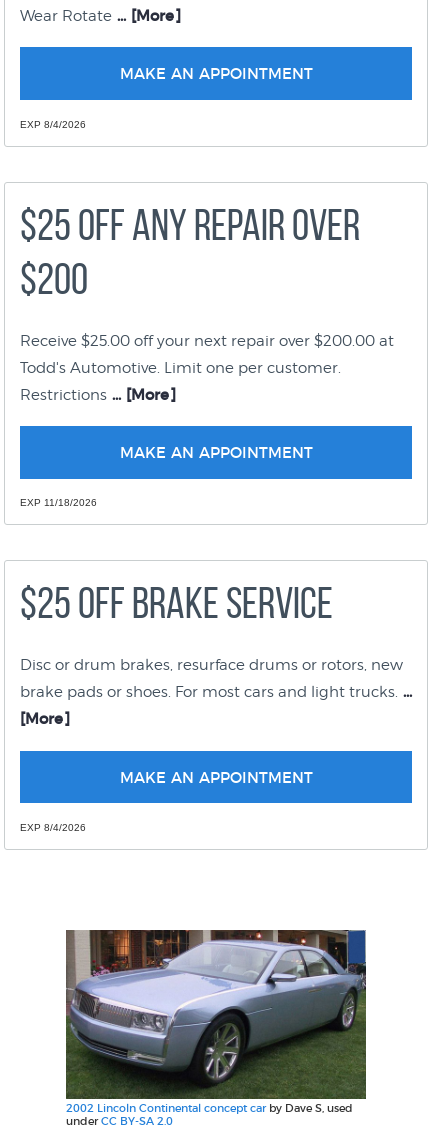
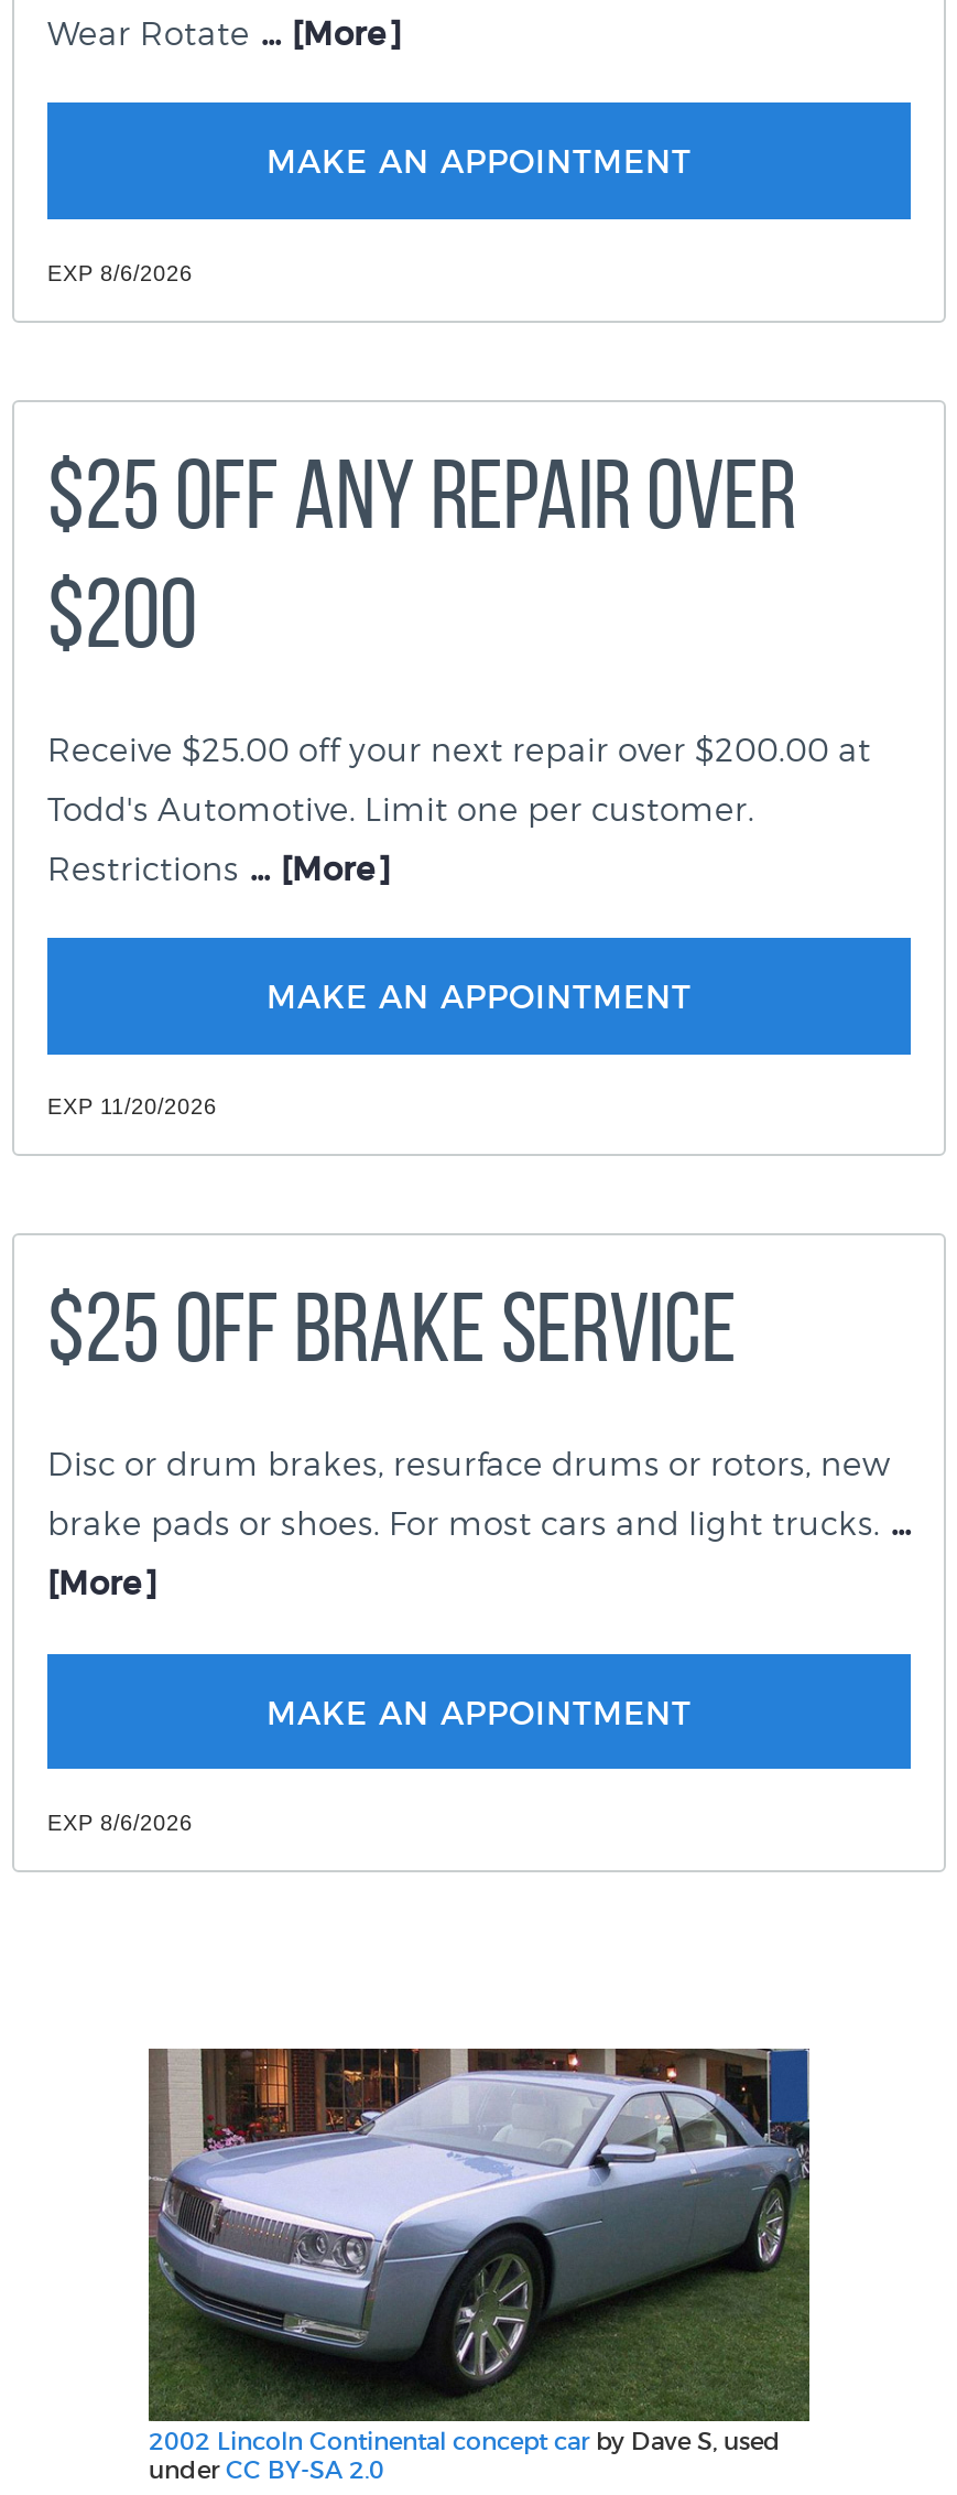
[20,119,86,130] EXP 8/4/2026 -> [47,260,193,285] EXP 8/6/2026
[20,497,97,508] EXP 11/18/2026 -> [47,1095,217,1119] EXP 11/20/2026
[20,822,86,833] EXP 8/4/2026 -> [47,1810,193,1834] EXP 8/6/2026

